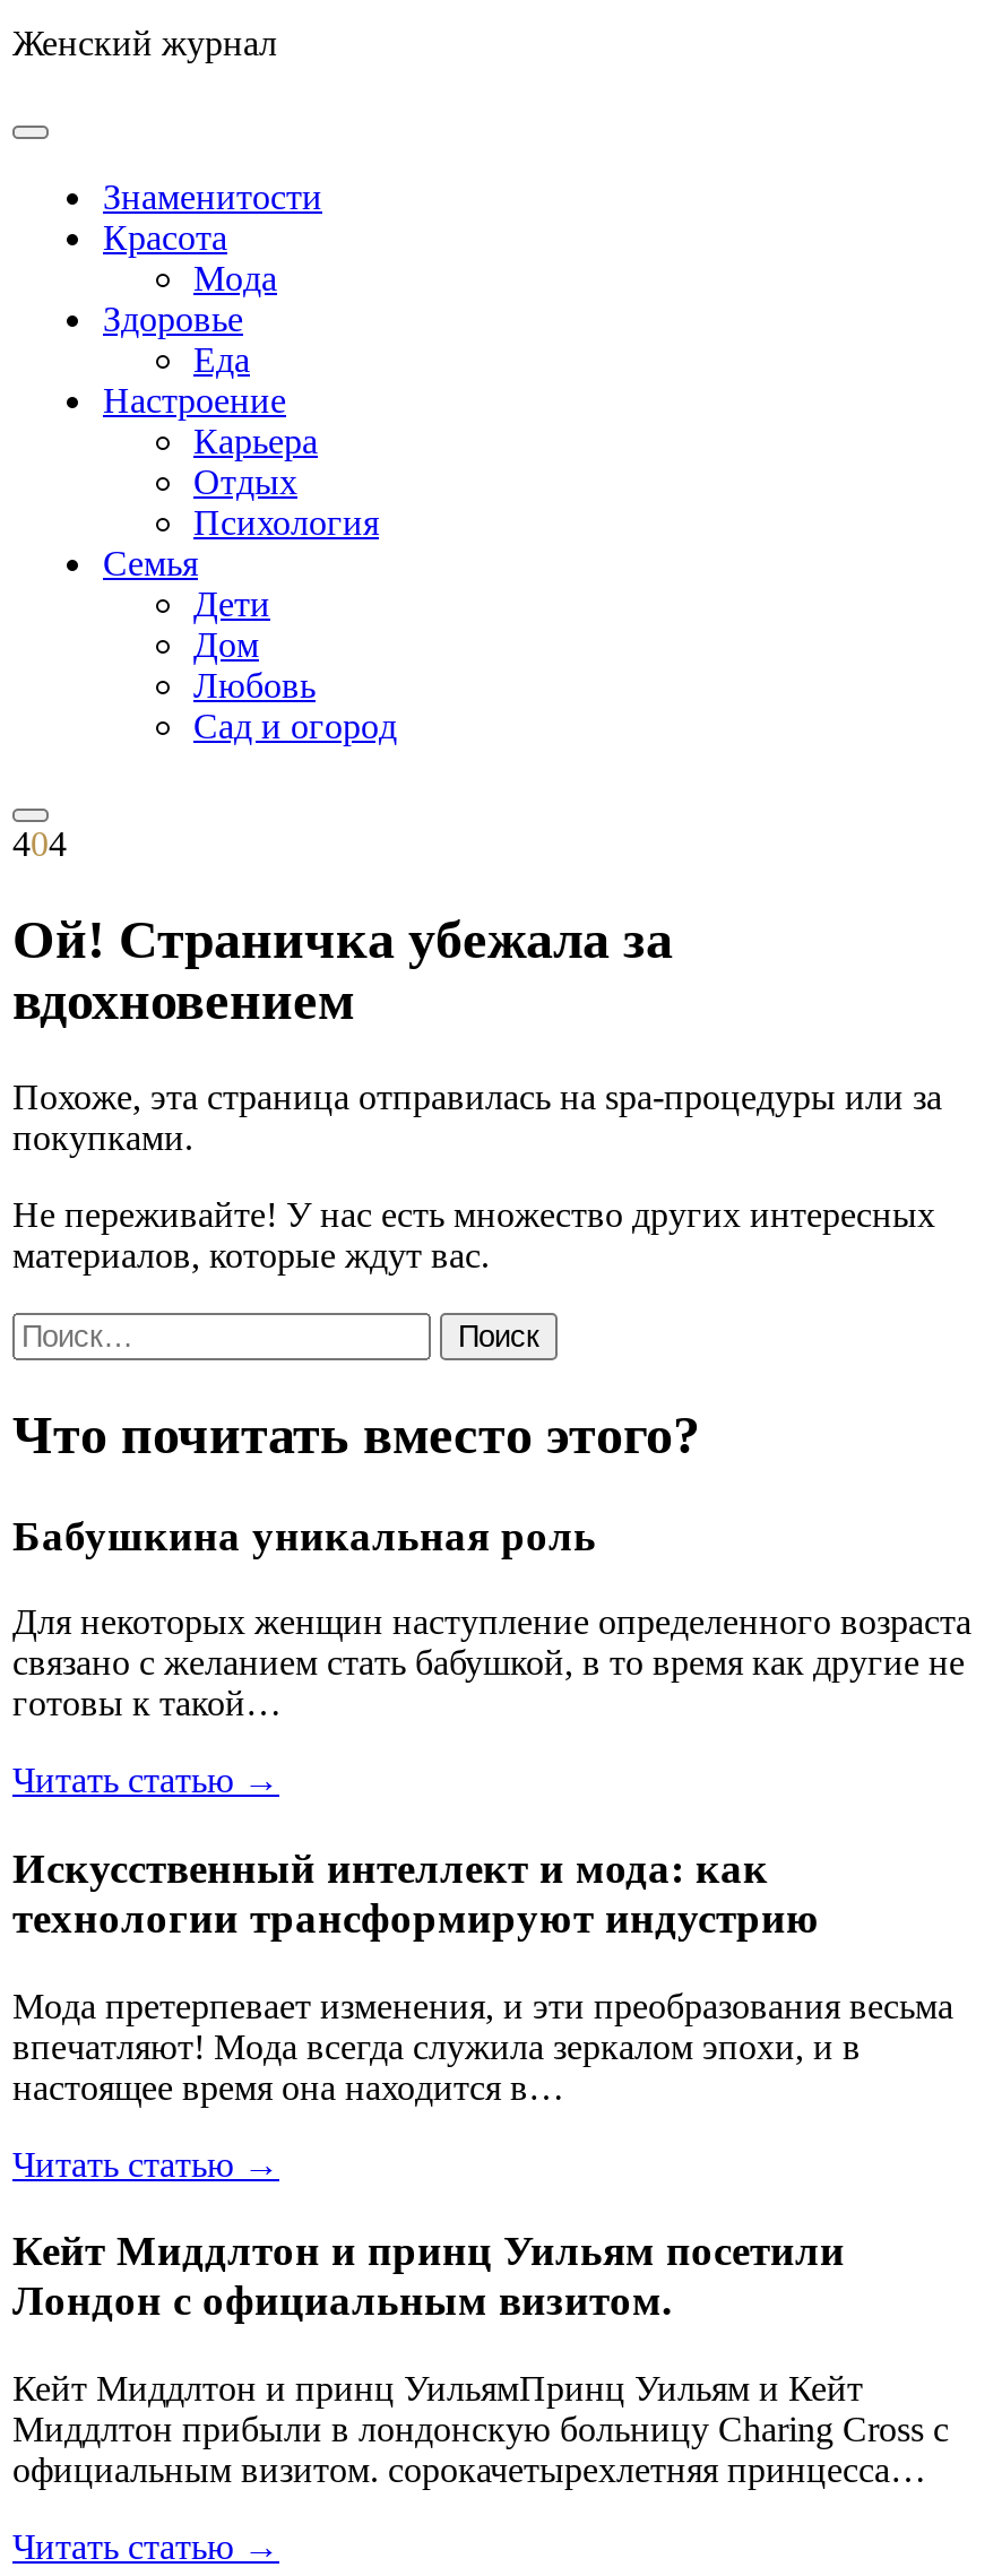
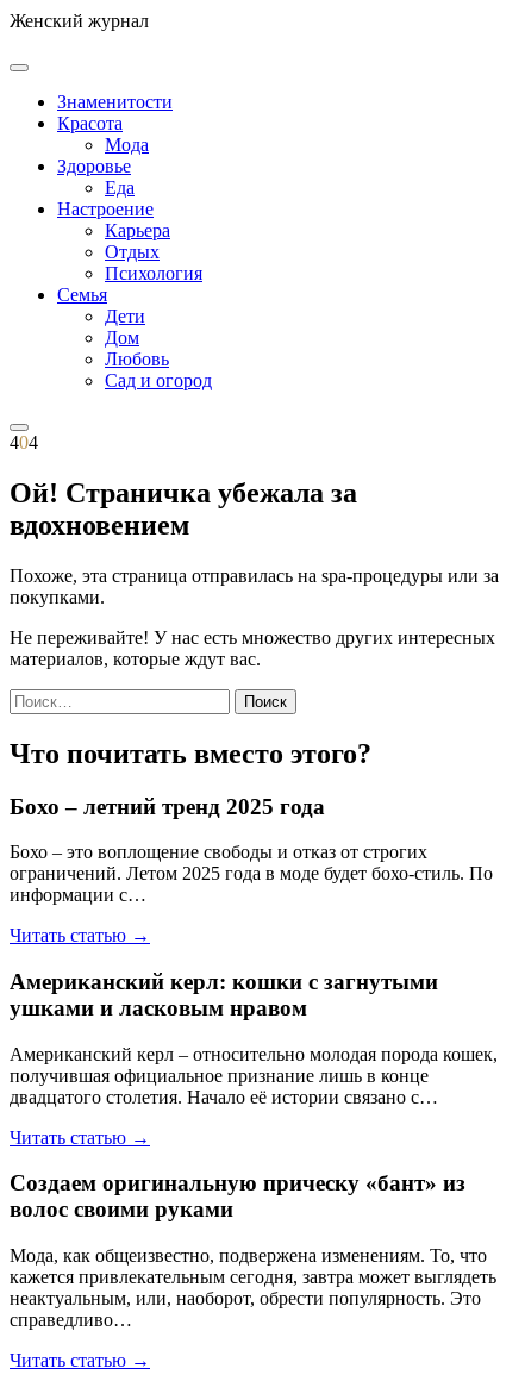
[12,1511,596,1558] Бабушкина уникальная роль -> [10,793,325,818] Бохо – летний тренд 2025 года
[12,1603,971,1723] Для некоторых женщин наступление определенного возраста | связано с желанием стать бабушкой, в то время как другие не | готовы к такой… -> [10,842,493,905] Бохо – это воплощение свободы и отказ от строгих | ограничений. Летом 2025 года в моде будет бохо-стиль. По | информации с…
[12,1844,820,1941] Искусственный интеллект и мода: как | технологии трансформируют индустрию -> [10,969,438,1020] Американский керл: кошки с загнутыми | ушками и ласковым нравом
[12,1986,953,2106] Мода претерпевает изменения, и эти преобразования весьма | впечатляют! Мода всегда служила зеркалом эпохи, и в | настоящее время она находится в… -> [10,1044,498,1107] Американский керл – относительно молодая порода кошек, | получившая официальное признание лишь в конце | двадцатого столетия. Начало её истории связано с…
[12,2227,845,2325] Кейт Миддлтон и принц Уильям посетили | Лондон с официальным визитом. -> [10,1171,465,1222] Создаем оригинальную прическу «бант» из | волос своими руками
[12,2369,949,2489] Кейт Миддлтон и принц УильямПринц Уильям и Кейт | Миддлтон прибыли в лондонскую больницу Charing Cross с | официальным визитом. сорокачетырехлетняя принцесса… -> [10,1245,496,1330] Мода, как общеизвестно, подвержена изменениям. То, что | кажется привлекательным сегодня, завтра может выглядеть | неактуальным, или, наоборот, обрести популярность. Это | справедливо…

